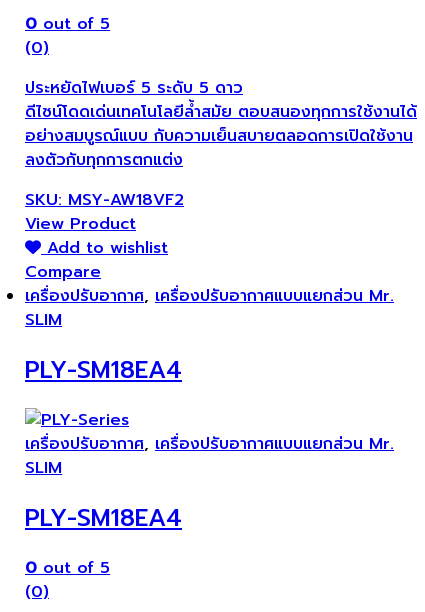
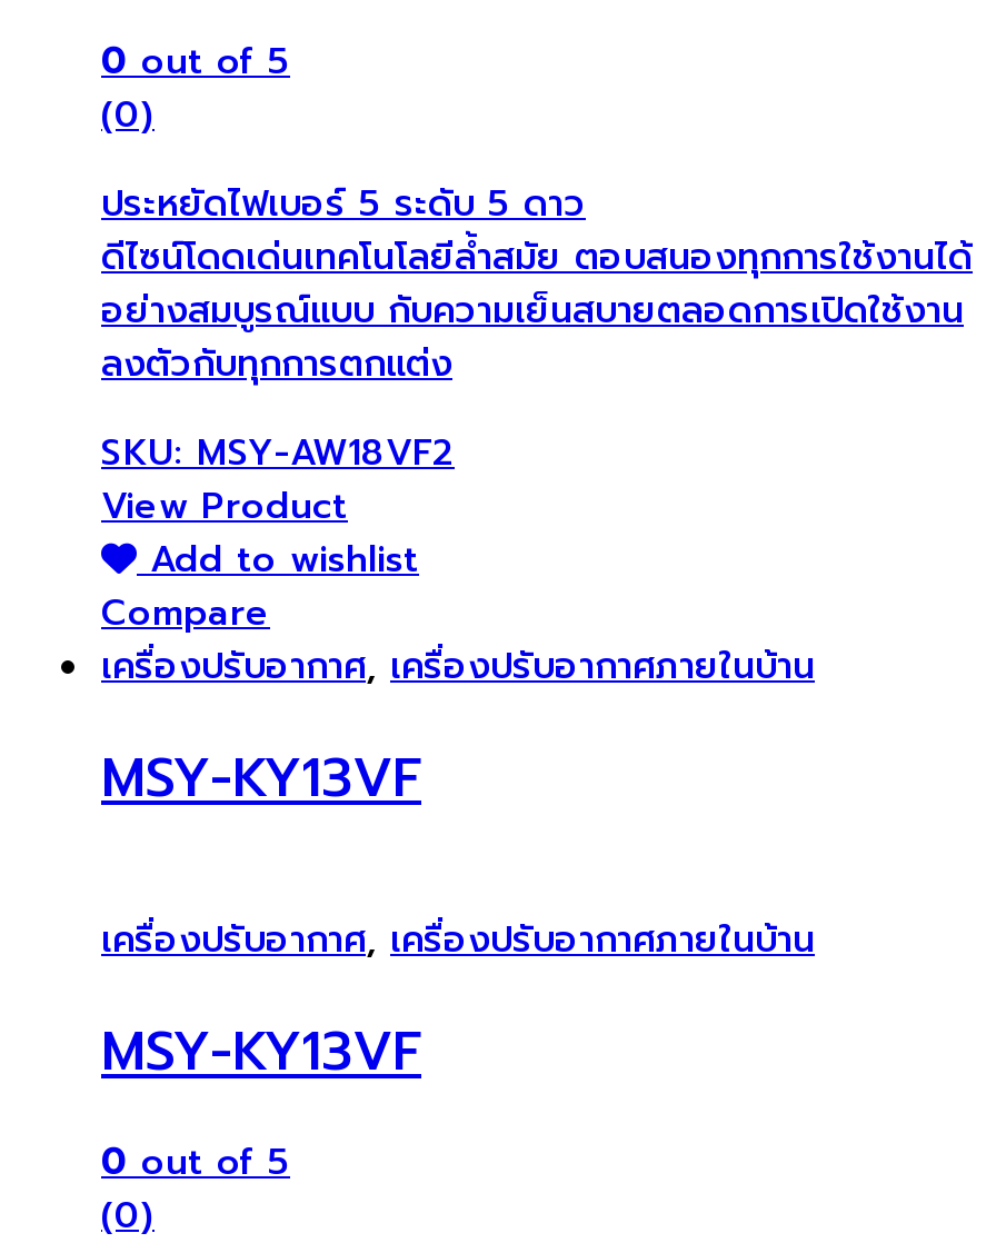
[25,284,394,332] เครื่องปรับอากาศ,เครื่องปรับอากาศแบบแยกส่วน Mr. | SLIM -> [101,639,815,693] เครื่องปรับอากาศ,เครื่องปรับอากาศภายในบ้าน
[25,352,182,388] PLY-SM18EA4 -> [101,737,421,817] MSY-KY13VF
[25,432,394,480] เครื่องปรับอากาศ,เครื่องปรับอากาศแบบแยกส่วน Mr. | SLIM -> [101,915,815,968] เครื่องปรับอากาศ,เครื่องปรับอากาศภายในบ้าน
[25,500,182,536] PLY-SM18EA4 -> [101,1012,421,1092] MSY-KY13VF

